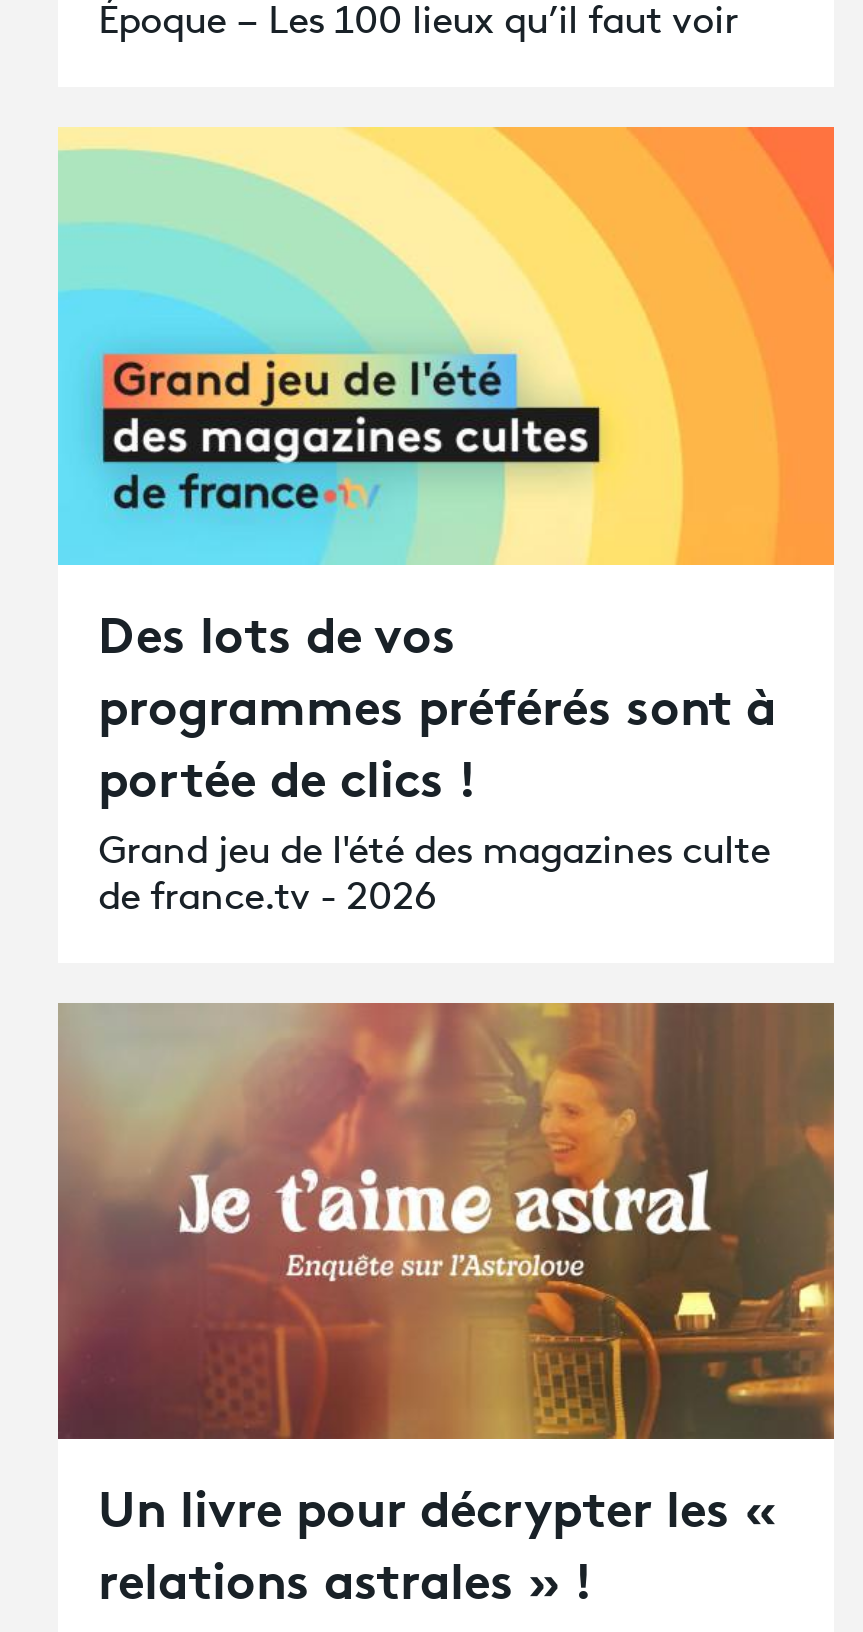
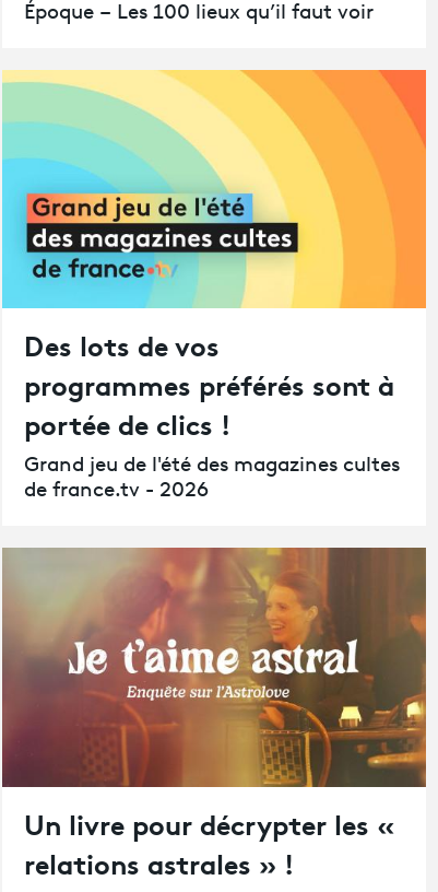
[98,835,770,873] Grand jeu de l'été des magazines culte -> [24,456,400,477] Grand jeu de l'été des magazines cultes

